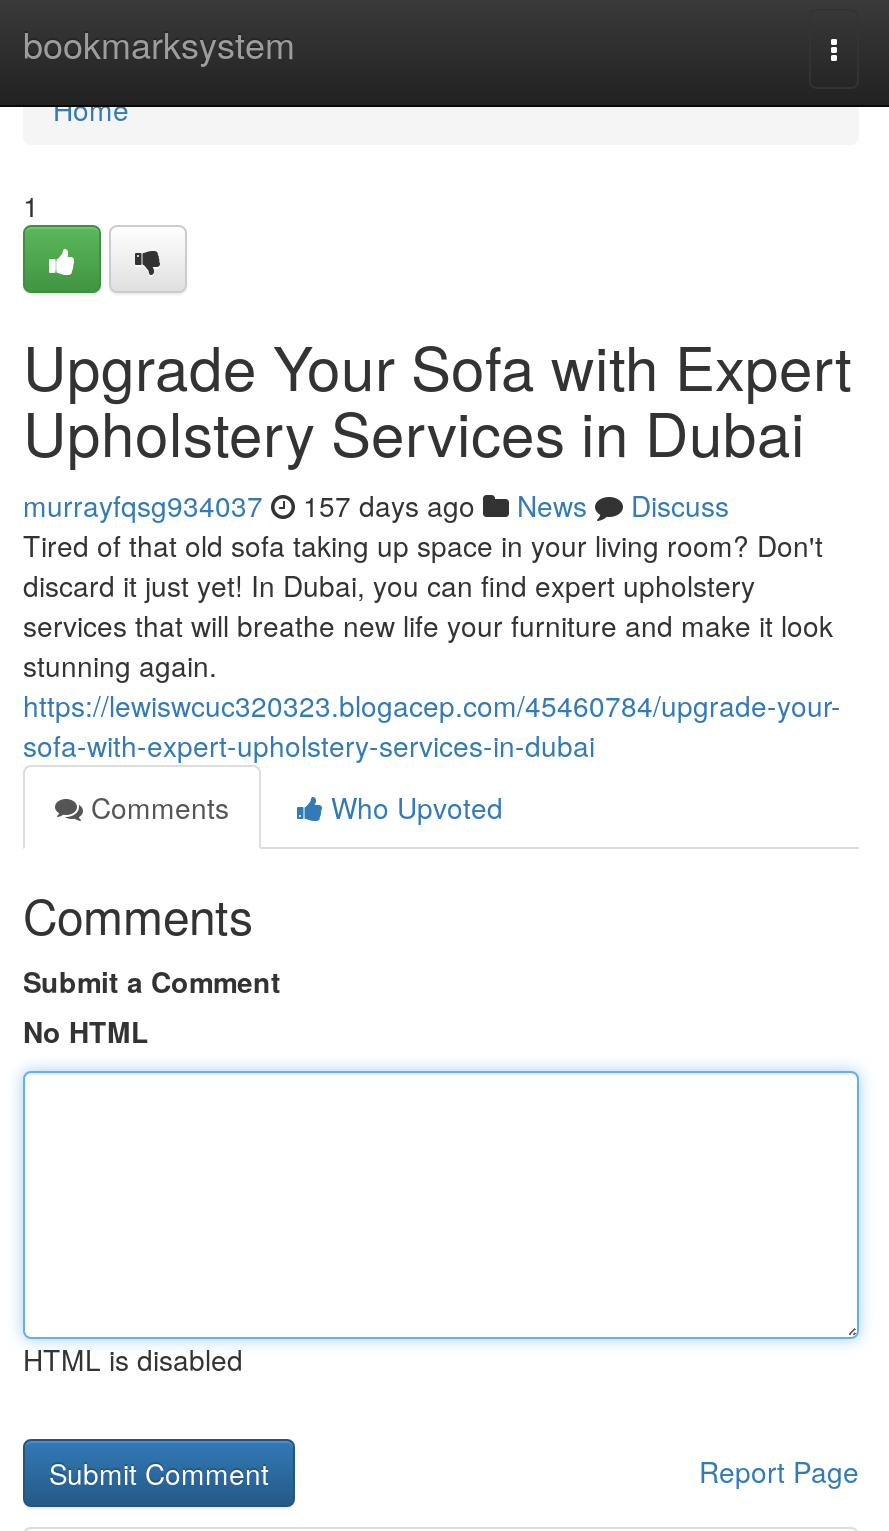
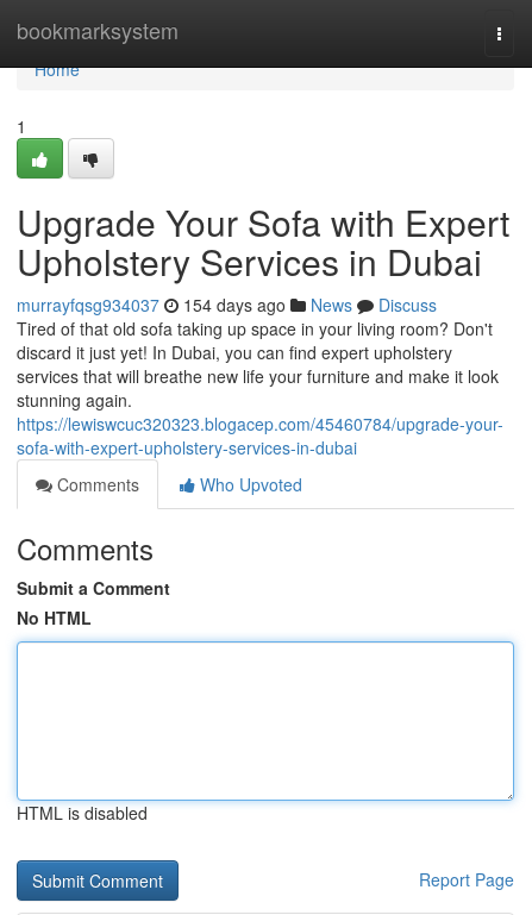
[23,485,729,525] murrayfqsg934037 157 days ago News Discuss -> [17,293,437,317] murrayfqsg934037 154 days ago News Discuss

